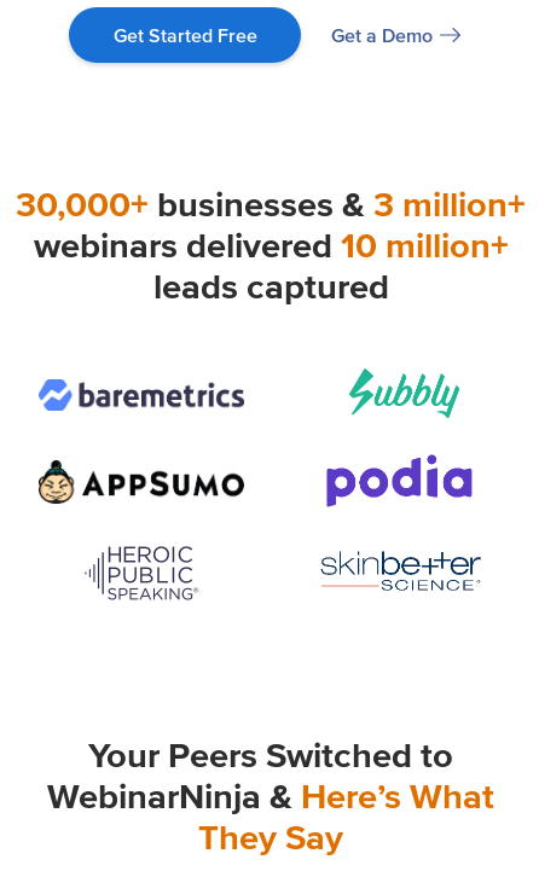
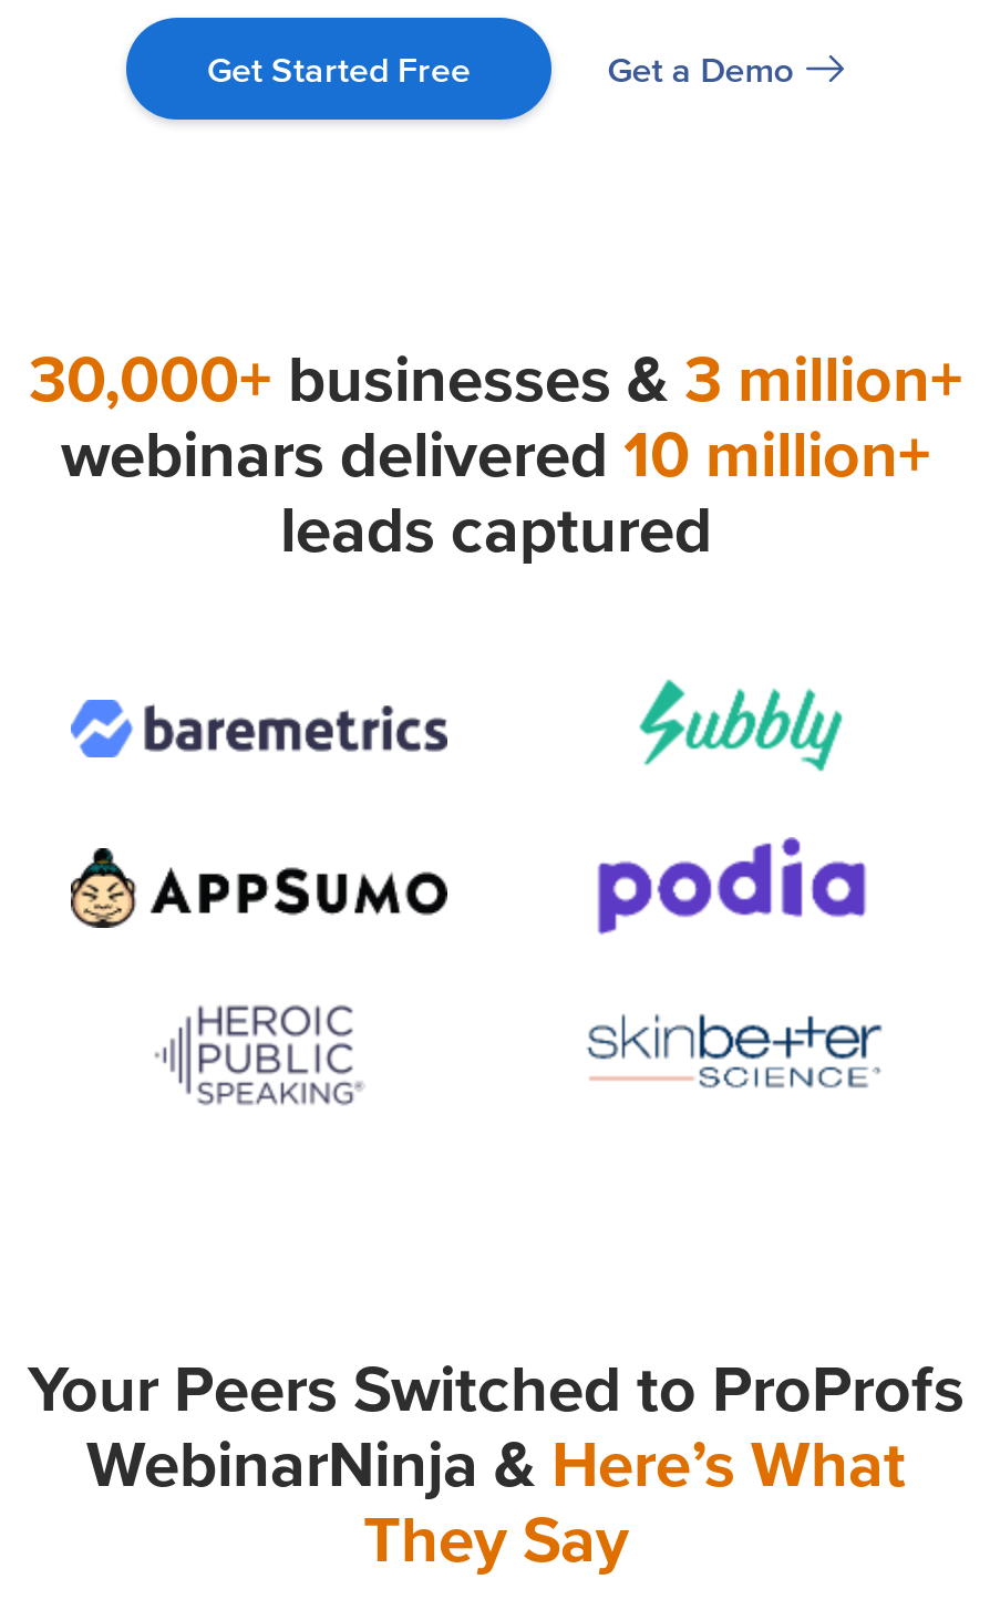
[88,735,453,775] Your Peers Switched to -> [28,1352,965,1425] Your Peers Switched to ProProfs

